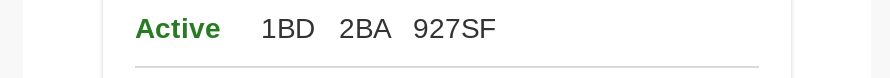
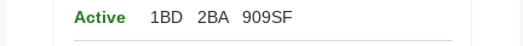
[135,12,497,44] Active 1BD 2BA 927SF -> [74,7,293,27] Active 1BD 2BA 909SF

